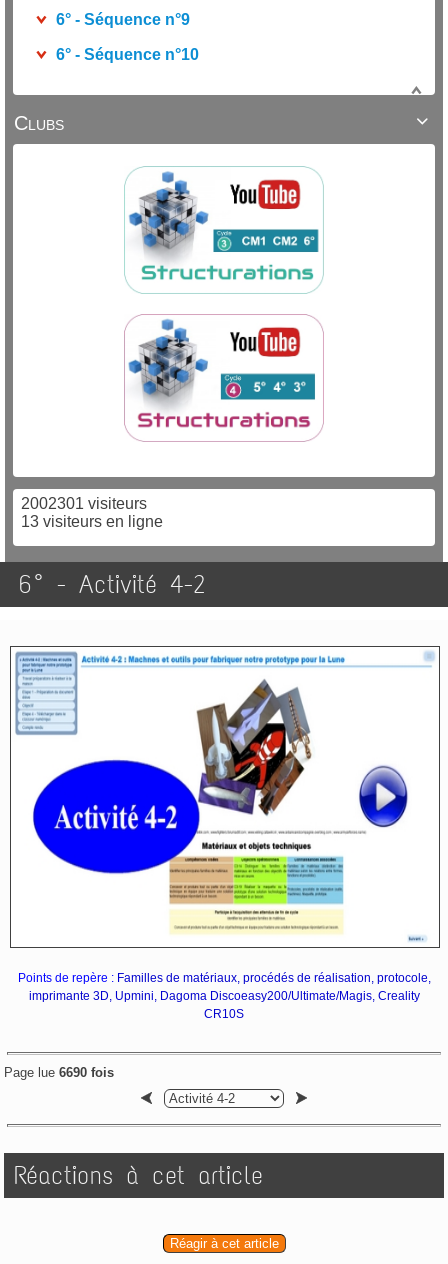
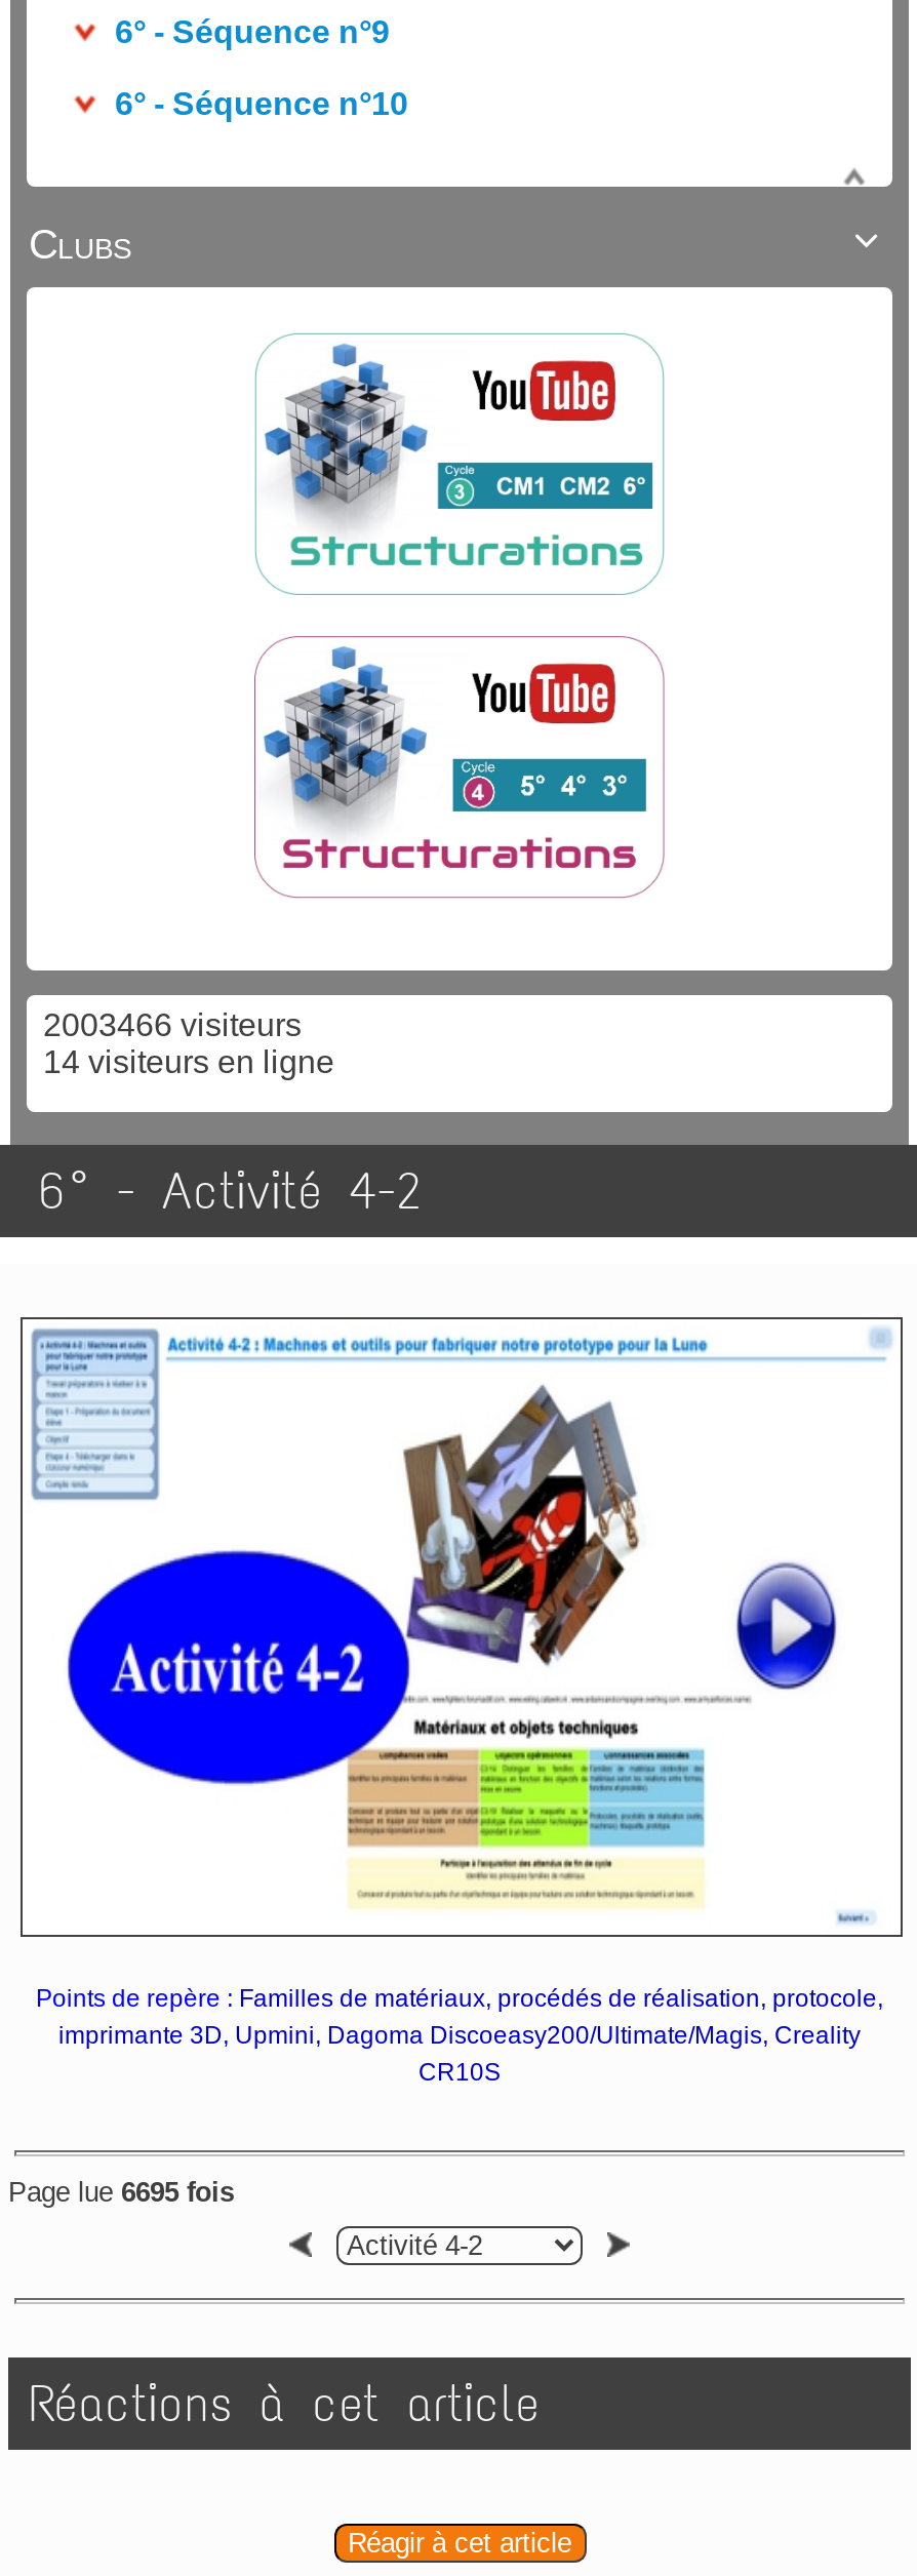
[17,495,147,512] 2002301 visiteurs -> [35,1008,302,1043] 2003466 visiteurs
[17,513,163,530] 13 visiteurs en ligne -> [35,1045,334,1079] 14 visiteurs en ligne
[4,1065,114,1080] Page lue 6690 fois -> [8,2176,234,2207] Page lue 6695 fois

